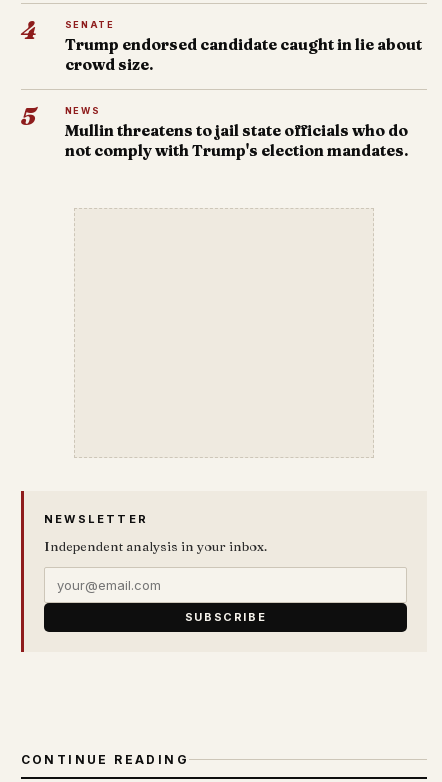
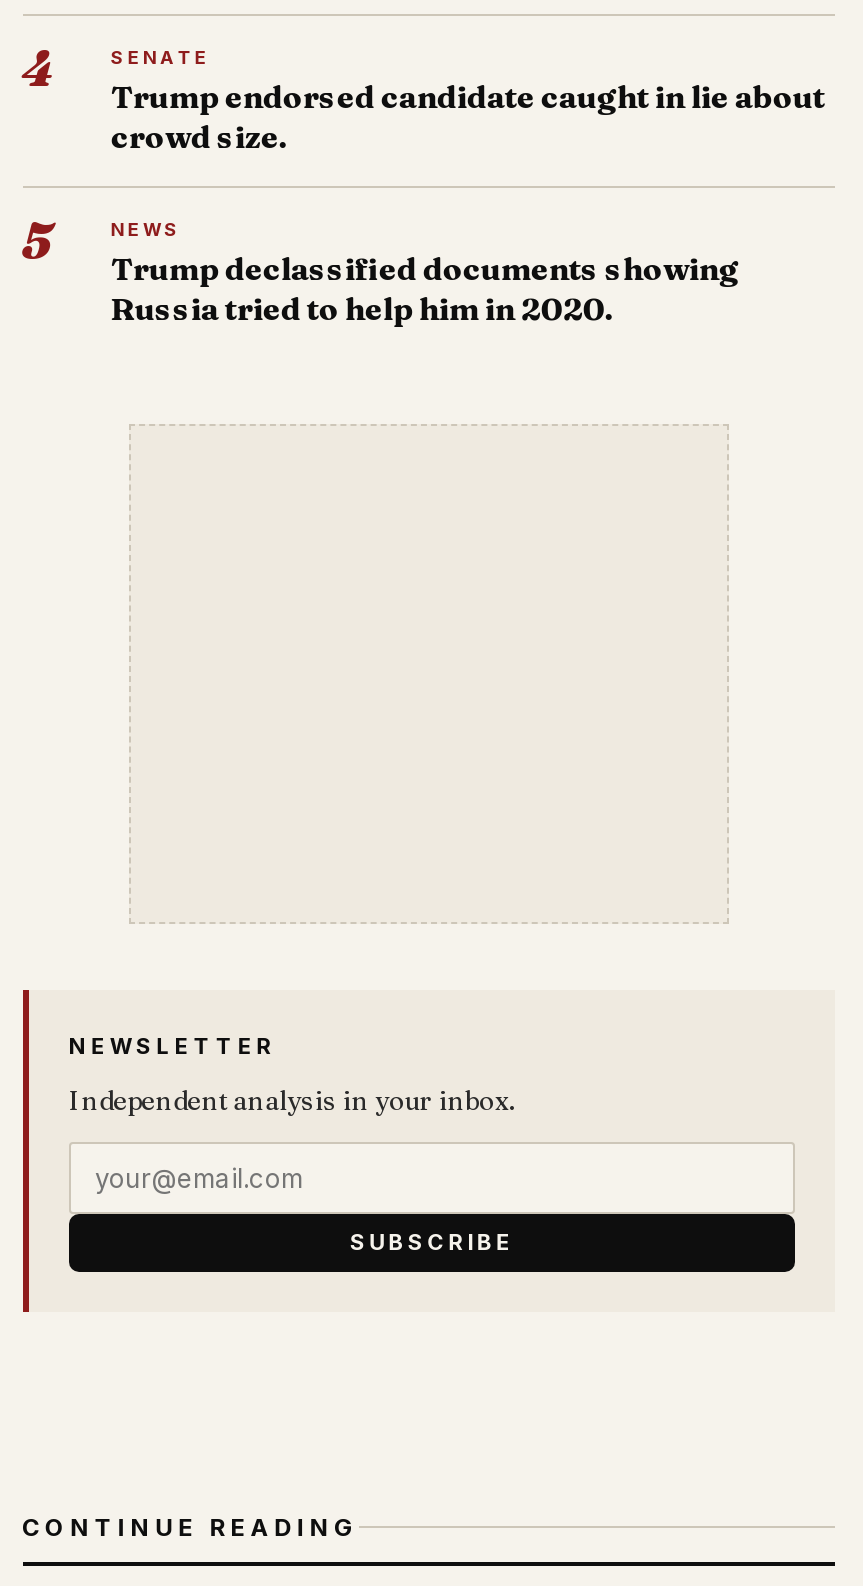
[65,121,408,160] Mullin threatens to jail state officials who do | not comply with Trump's election mandates. -> [111,250,739,328] Trump declassified documents showing | Russia tried to help him in 2020.

